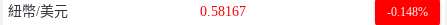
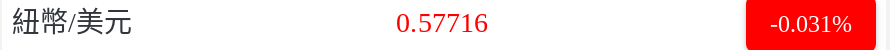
[200,4,246,19] 0.58167 -> [396,8,488,38] 0.57716
[387,4,428,18] -0.148% -> [770,9,852,37] -0.031%

